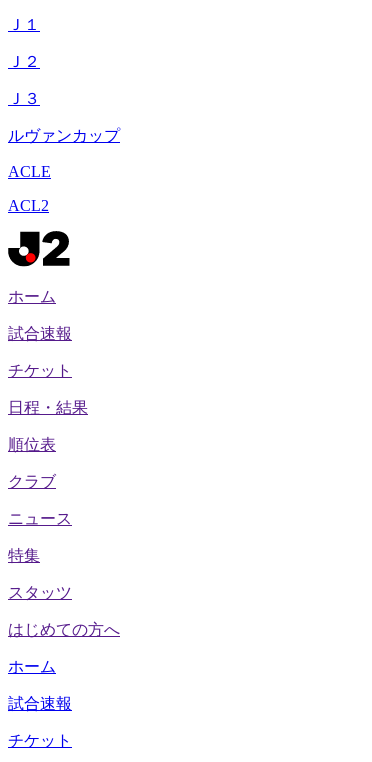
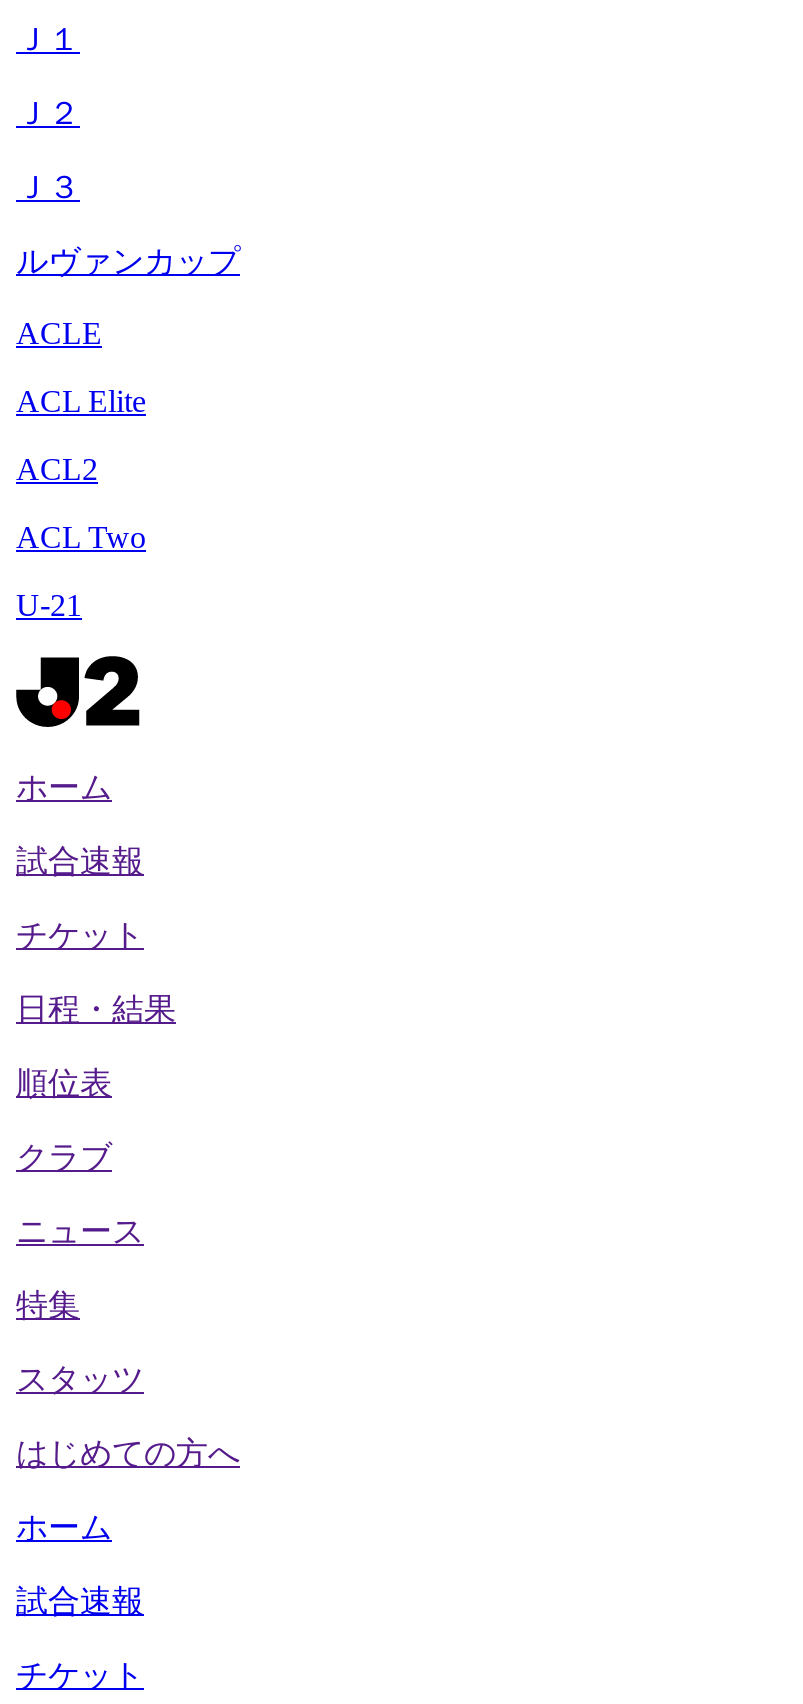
none -> [16,384,146,418] ACL Elite
none -> [16,520,146,622] ACL Two | U-21

